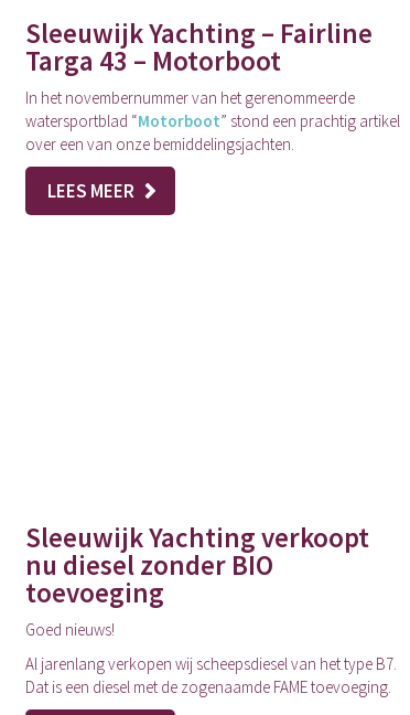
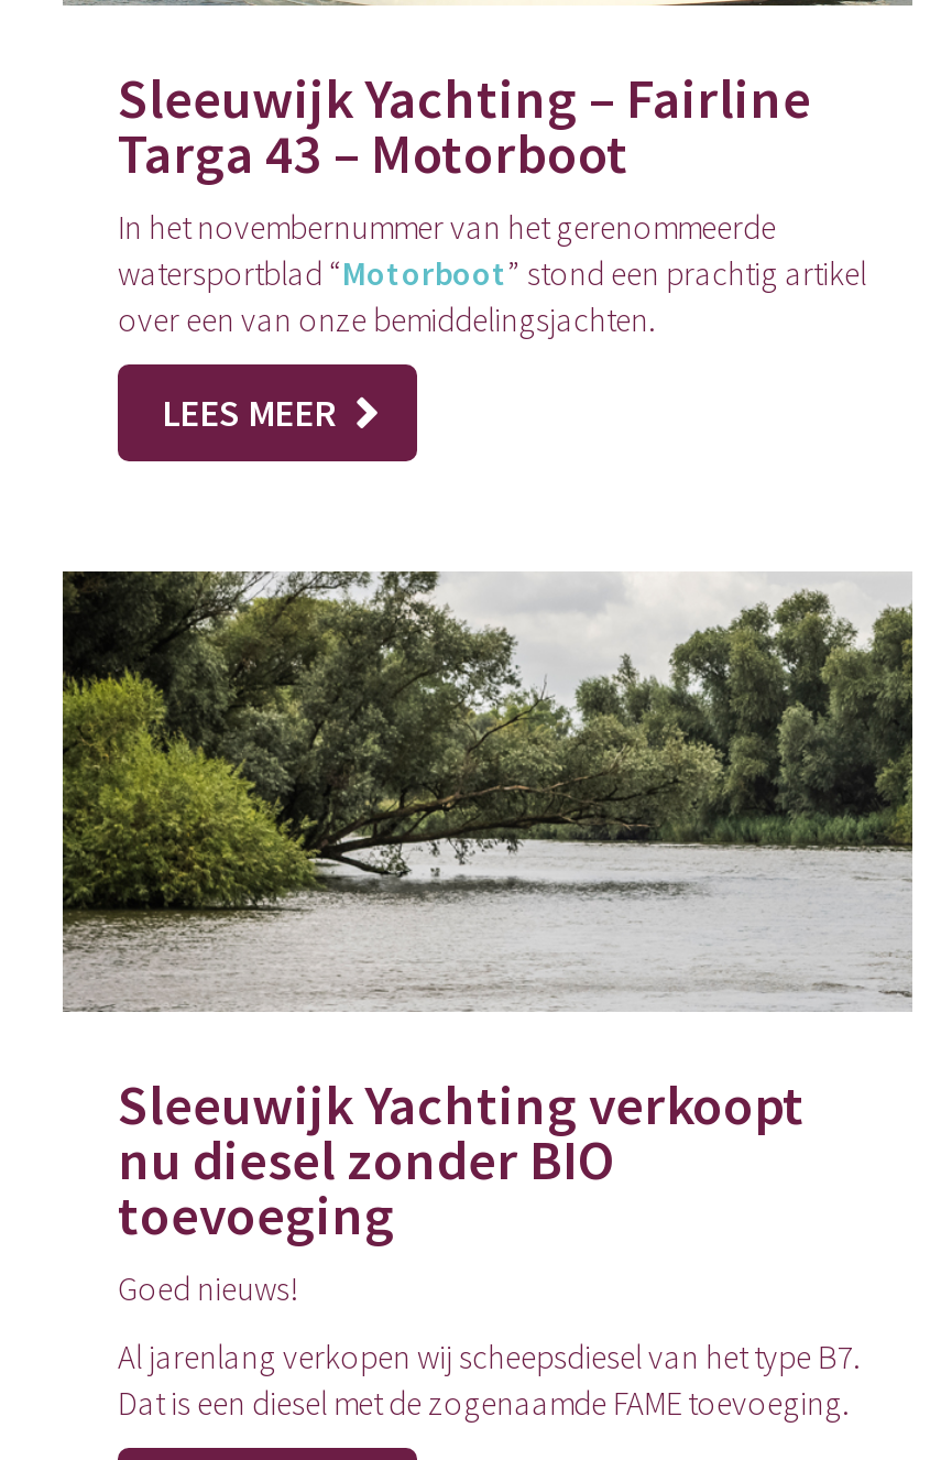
none -> [61,568,915,1013] [image]

